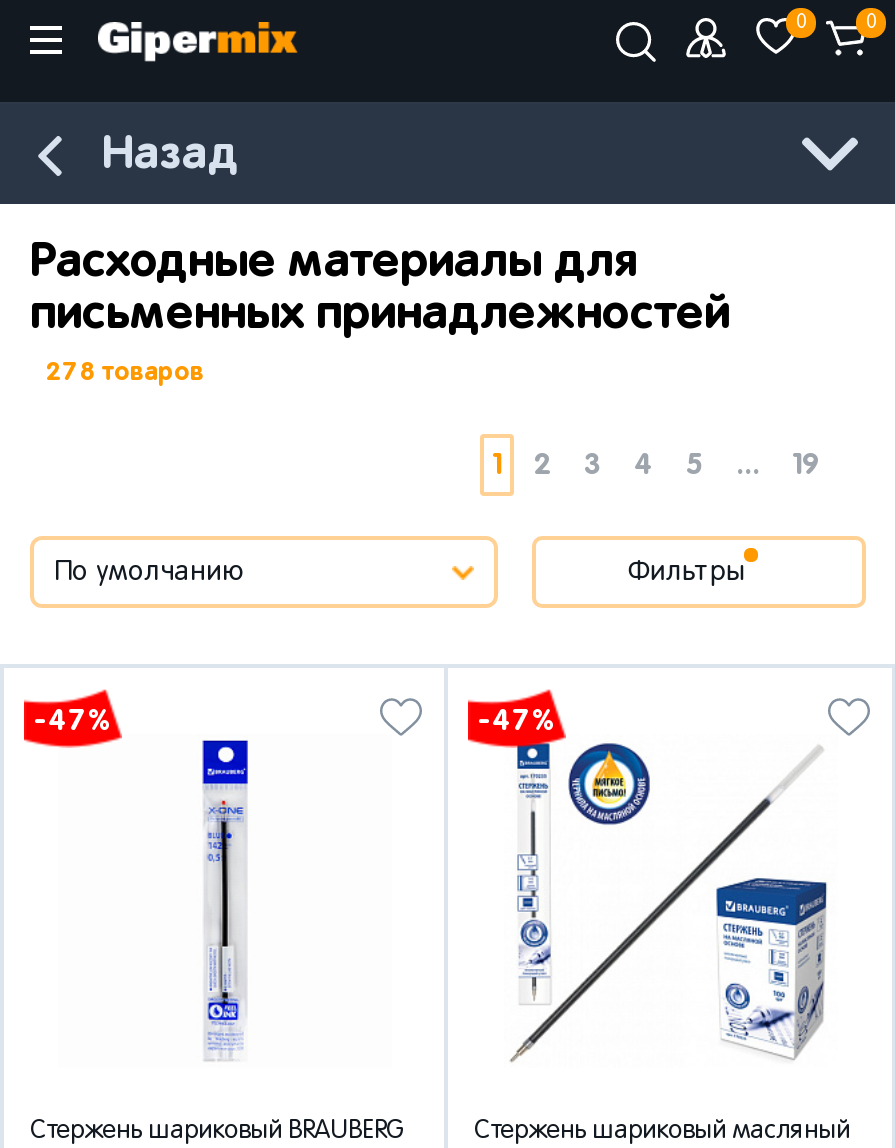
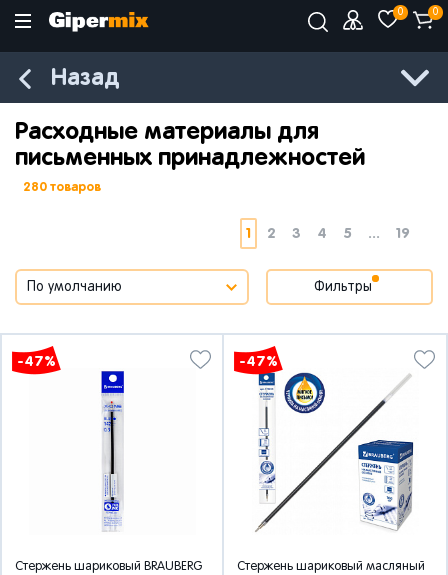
[46,360,204,386] 278 товаров -> [23,181,101,194] 280 товаров

